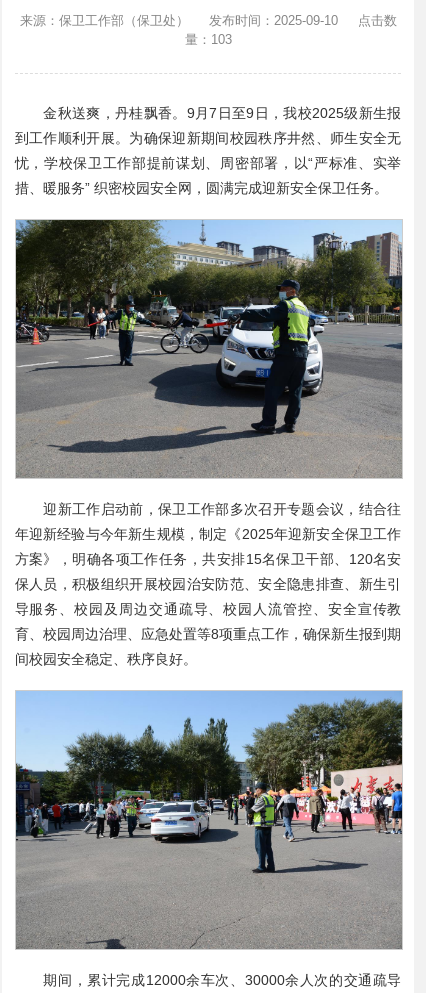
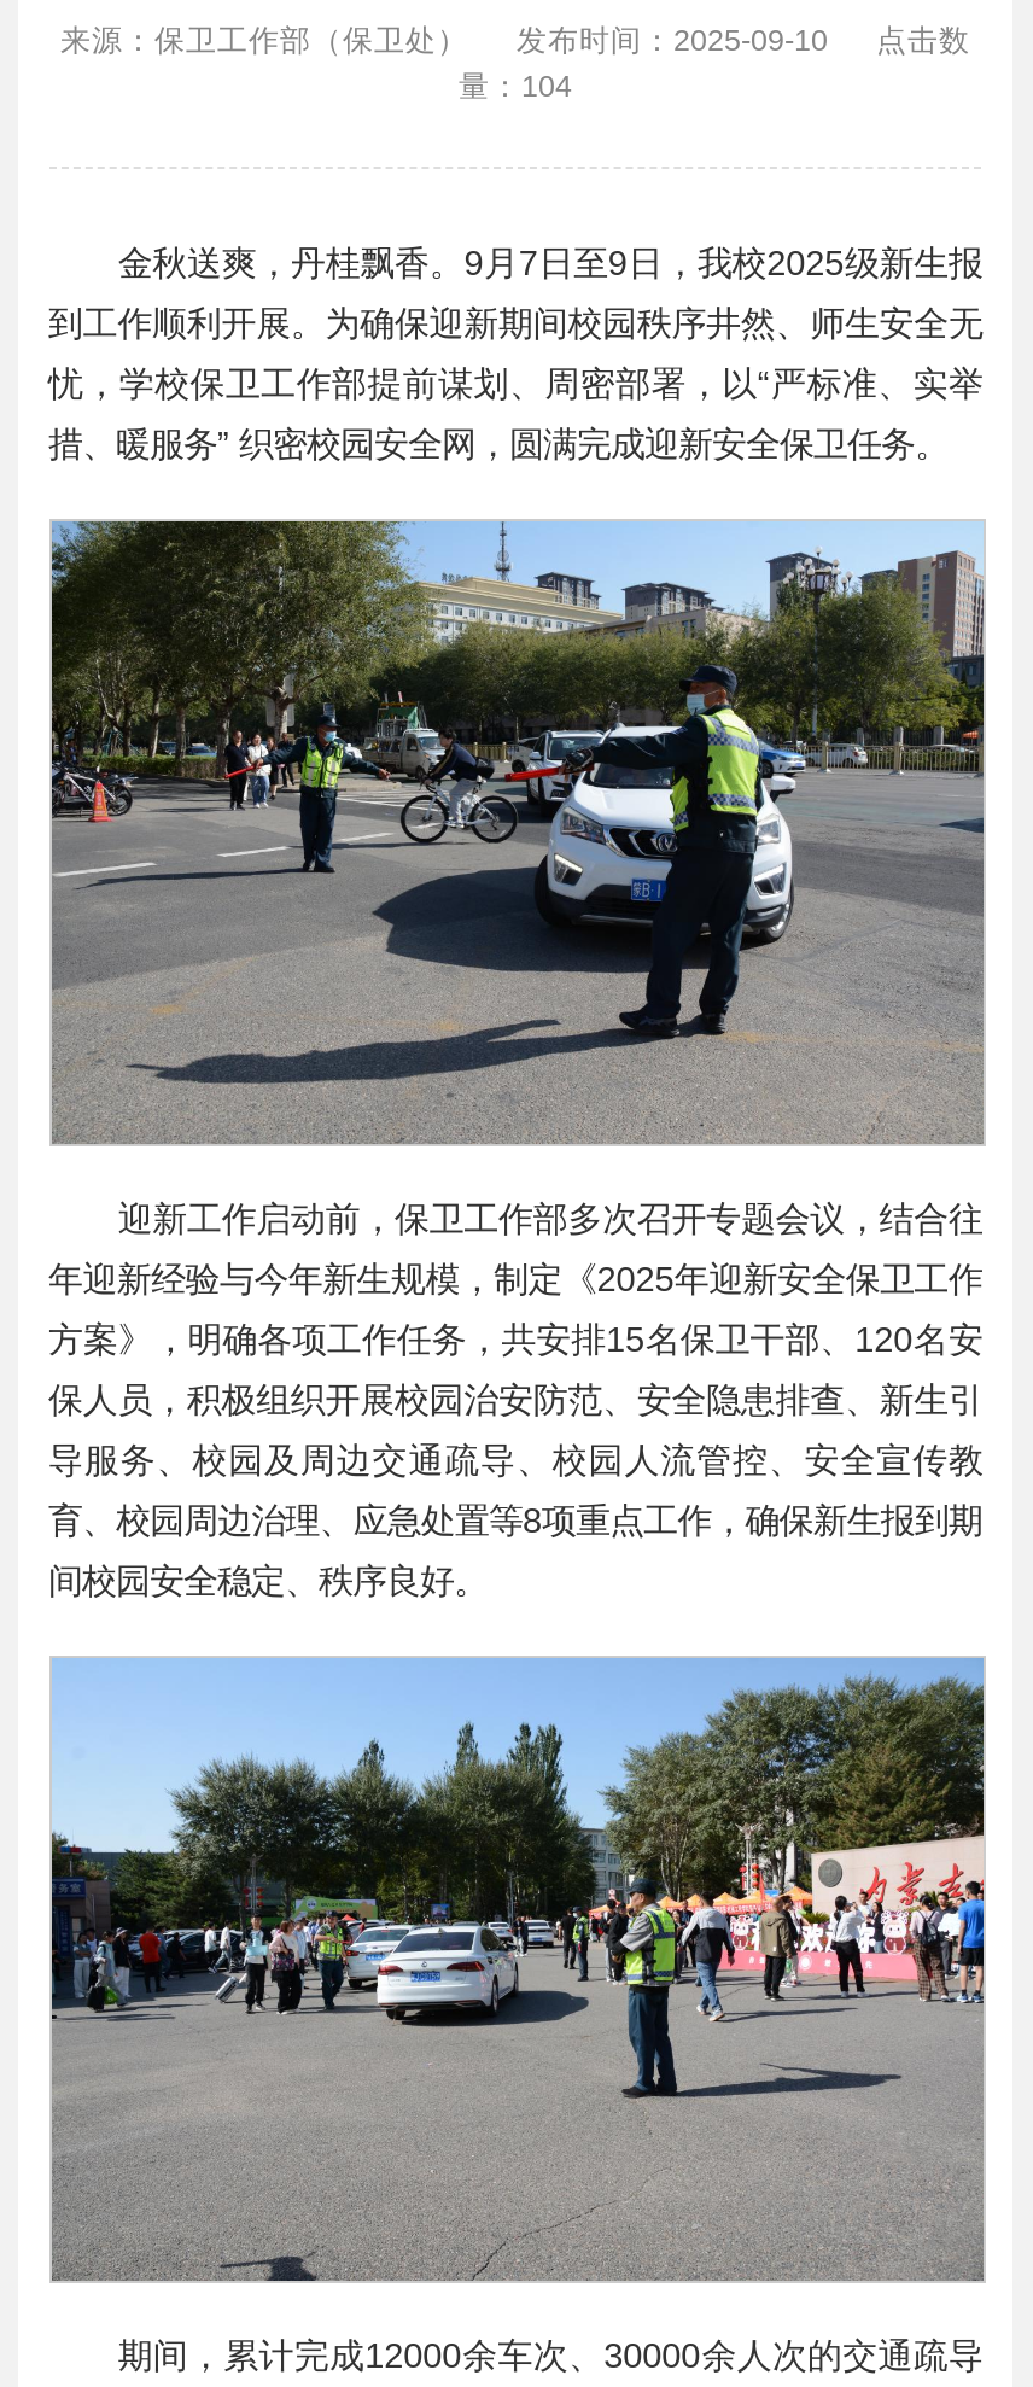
[184,33,231,47] 量：103 -> [459,70,572,104] 量：104

